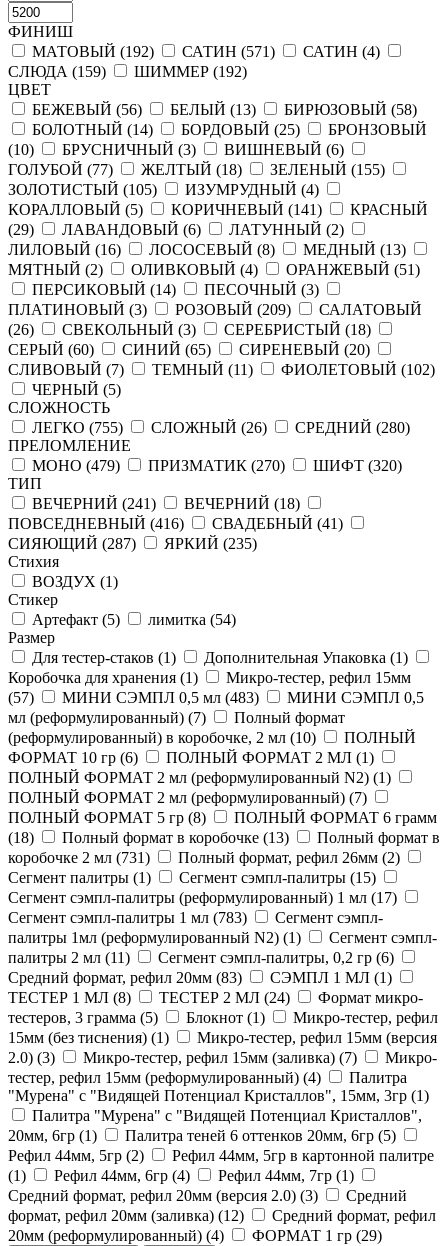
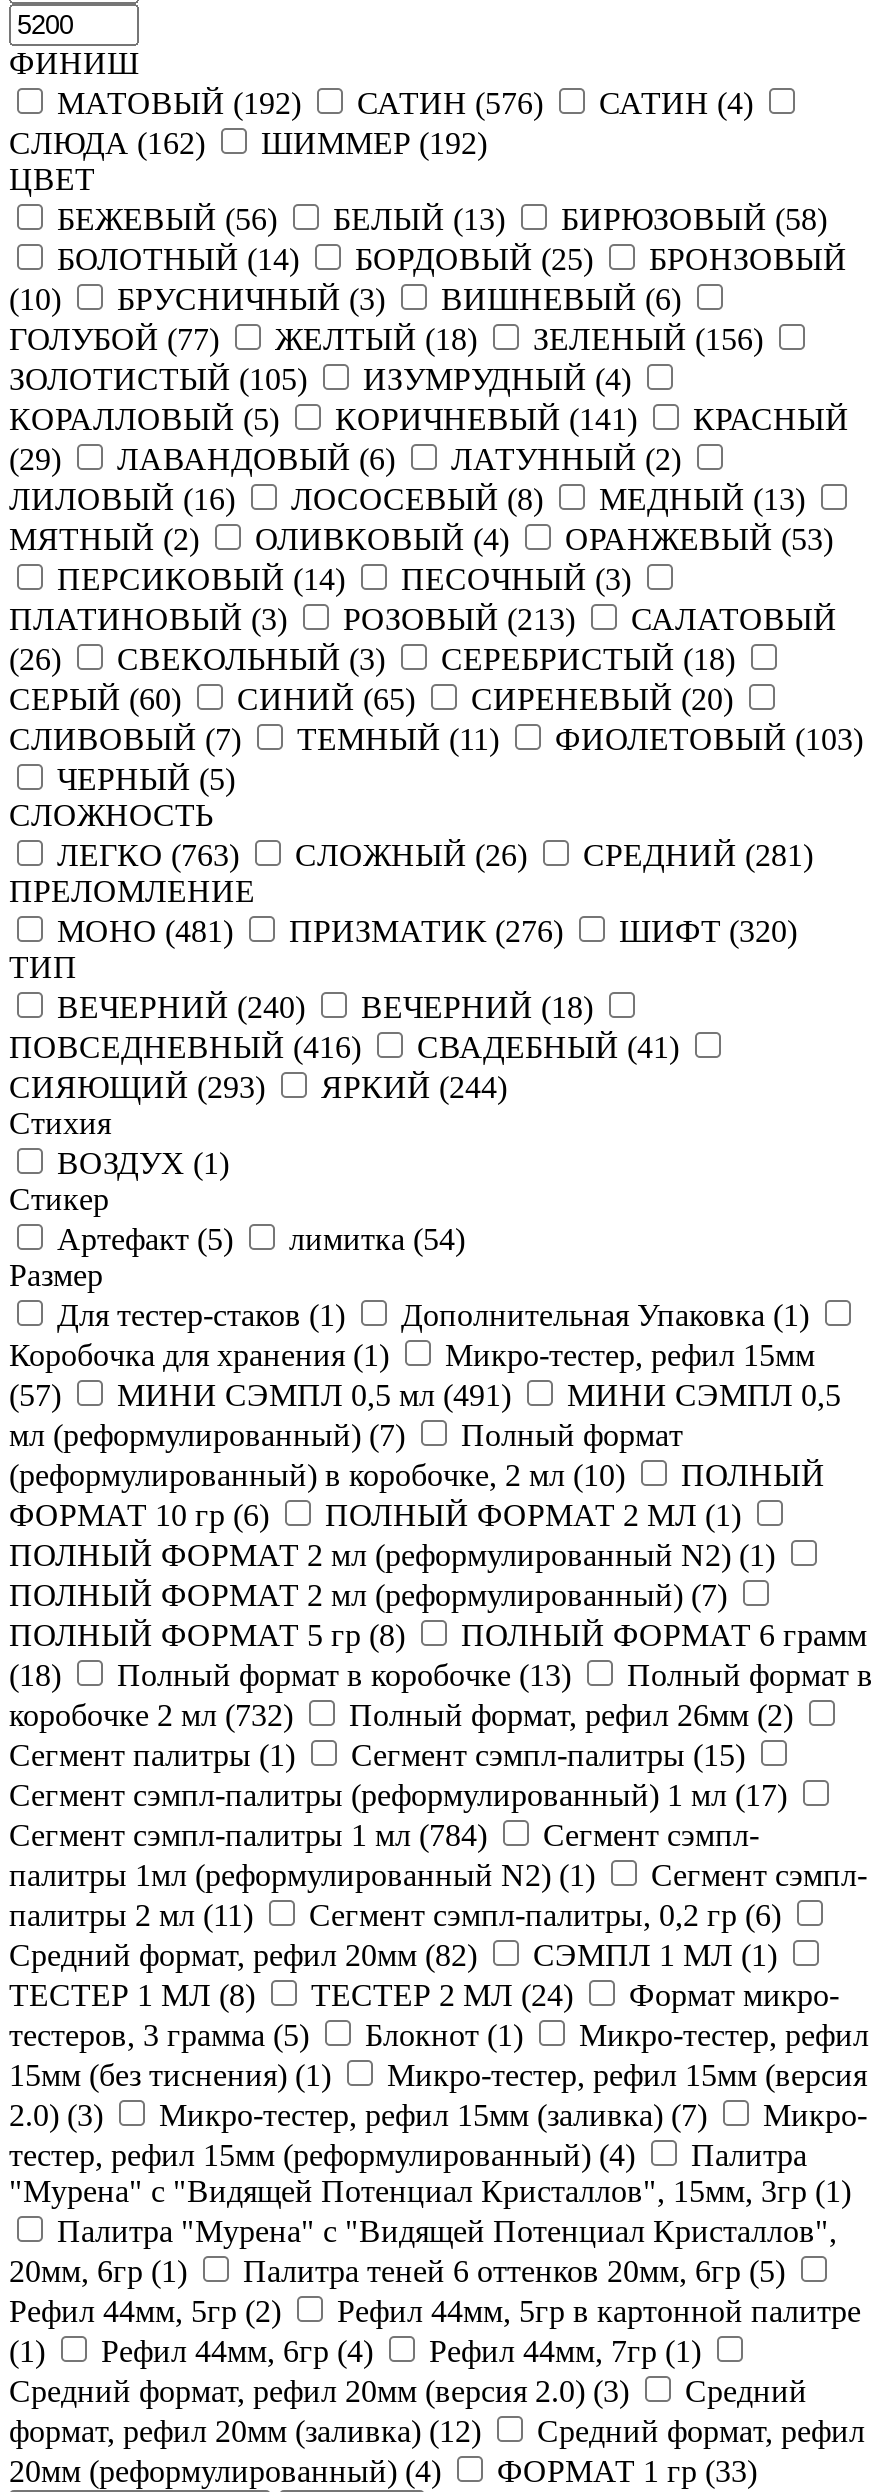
[32,43,380,60] МАТОВЫЙ (192) САТИН (571) САТИН (4) -> [57,86,753,120] МАТОВЫЙ (192) САТИН (576) САТИН (4)
[8,63,247,80] СЛЮДА (159) ШИММЕР (192) -> [9,126,487,160] СЛЮДА (162) ШИММЕР (192)
[8,161,385,178] ГОЛУБОЙ (77) ЖЕЛТЫЙ (18) ЗЕЛЕНЫЙ (155) -> [9,322,763,356] ГОЛУБОЙ (77) ЖЕЛТЫЙ (18) ЗЕЛЕНЫЙ (156)
[8,261,420,278] МЯТНЫЙ (2) ОЛИВКОВЫЙ (4) ОРАНЖЕВЫЙ (51) -> [9,522,833,556] МЯТНЫЙ (2) ОЛИВКОВЫЙ (4) ОРАНЖЕВЫЙ (53)
[8,301,422,318] ПЛАТИНОВЫЙ (3) РОЗОВЫЙ (209) САЛАТОВЫЙ -> [9,602,837,636] ПЛАТИНОВЫЙ (3) РОЗОВЫЙ (213) САЛАТОВЫЙ
[8,361,435,378] СЛИВОВЫЙ (7) ТЕМНЫЙ (11) ФИОЛЕТОВЫЙ (102) -> [9,722,863,756] СЛИВОВЫЙ (7) ТЕМНЫЙ (11) ФИОЛЕТОВЫЙ (103)
[32,419,123,436] ЛЕГКО (755) -> [57,838,239,872] ЛЕГКО (763)
[295,419,410,436] СРЕДНИЙ (280) -> [583,838,813,872] СРЕДНИЙ (281)
[32,457,120,474] МОНО (479) -> [57,914,233,948] МОНО (481)
[148,457,285,474] ПРИЗМАТИК (270) -> [289,914,563,948] ПРИЗМАТИК (276)
[32,495,300,512] ВЕЧЕРНИЙ (241) ВЕЧЕРНИЙ (18) -> [57,990,593,1024] ВЕЧЕРНИЙ (240) ВЕЧЕРНИЙ (18)
[8,535,136,552] СИЯЮЩИЙ (287) -> [9,1070,265,1104] СИЯЮЩИЙ (293)
[164,535,257,552] ЯРКИЙ (235) -> [321,1070,507,1104] ЯРКИЙ (244)
[8,689,424,706] (57) МИНИ СЭМПЛ 0,5 мл (483) МИНИ СЭМПЛ 0,5 -> [9,1378,841,1412] (57) МИНИ СЭМПЛ 0,5 мл (491) МИНИ СЭМПЛ 0,5
[8,849,400,866] коробочке 2 мл (731) Полный формат, рефил 26мм (2) -> [9,1698,793,1732] коробочке 2 мл (732) Полный формат, рефил 26мм (2)
[8,909,247,926] Сегмент сэмпл-палитры 1 мл (783) -> [9,1818,487,1852] Сегмент сэмпл-палитры 1 мл (784)
[8,969,242,986] Средний формат, рефил 20мм (83) -> [9,1938,477,1972] Средний формат, рефил 20мм (82)
[8,1227,382,1244] 20мм (реформулированный) (4) ФОРМАТ 1 гр (29) -> [9,2454,757,2488] 20мм (реформулированный) (4) ФОРМАТ 1 гр (33)

